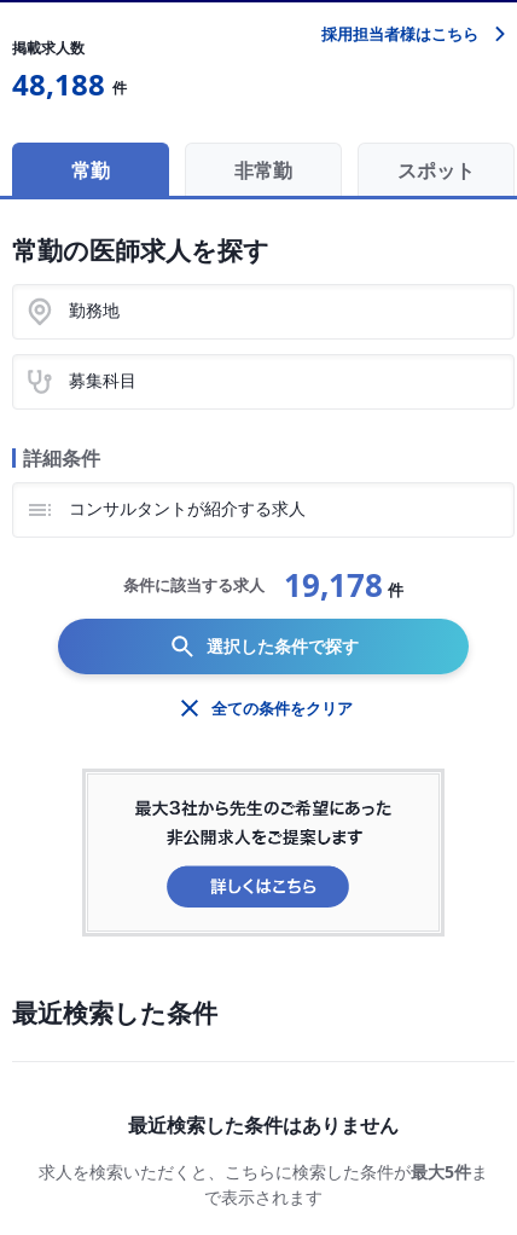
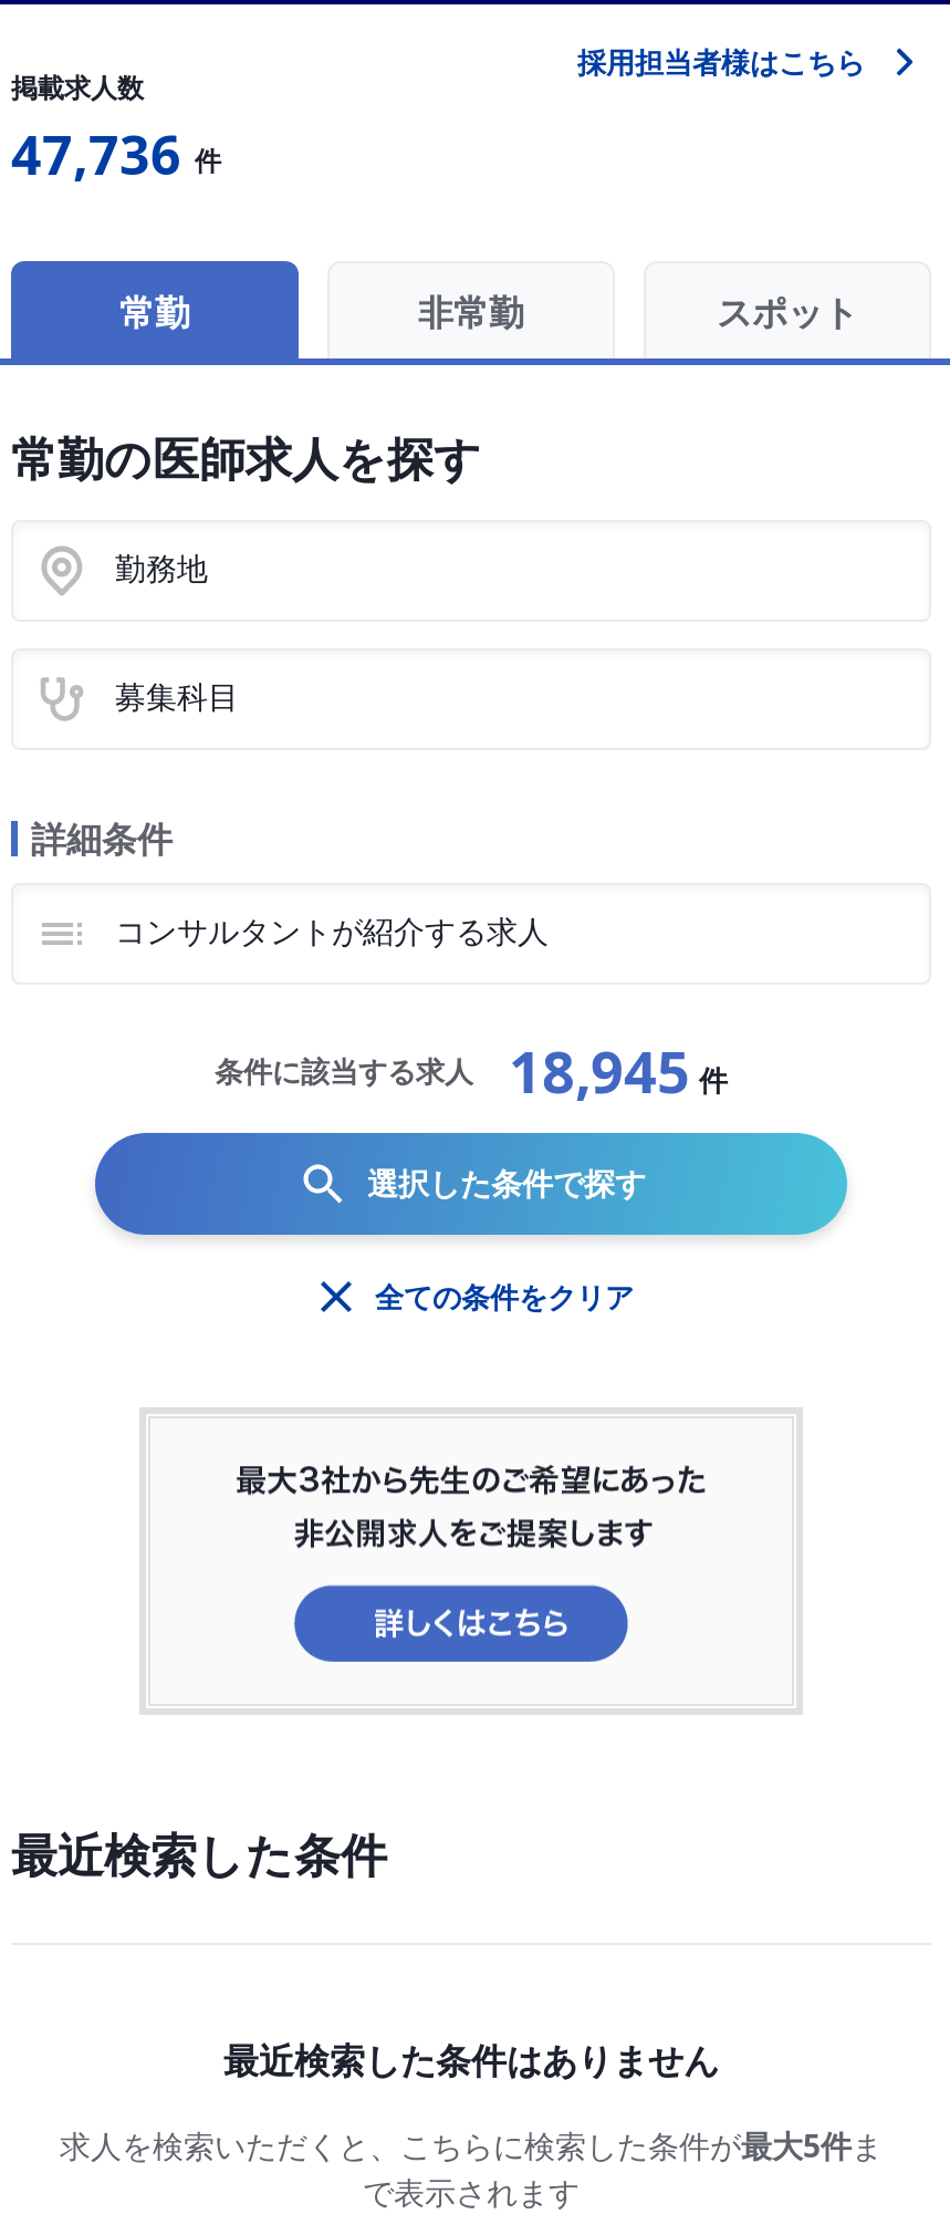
[12,64,127,104] 48,188 件 -> [11,117,221,190] 47,736 件
[123,563,403,607] 条件に該当する求人 19,178 件 -> [215,1031,728,1111] 条件に該当する求人 18,945 件

